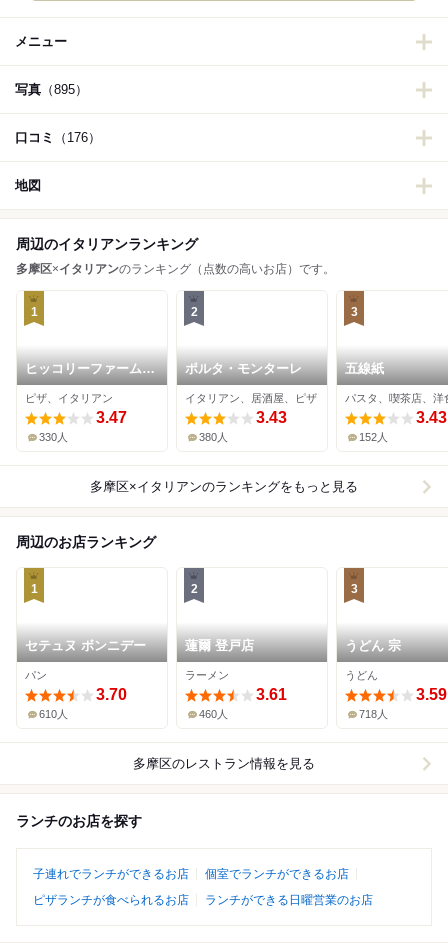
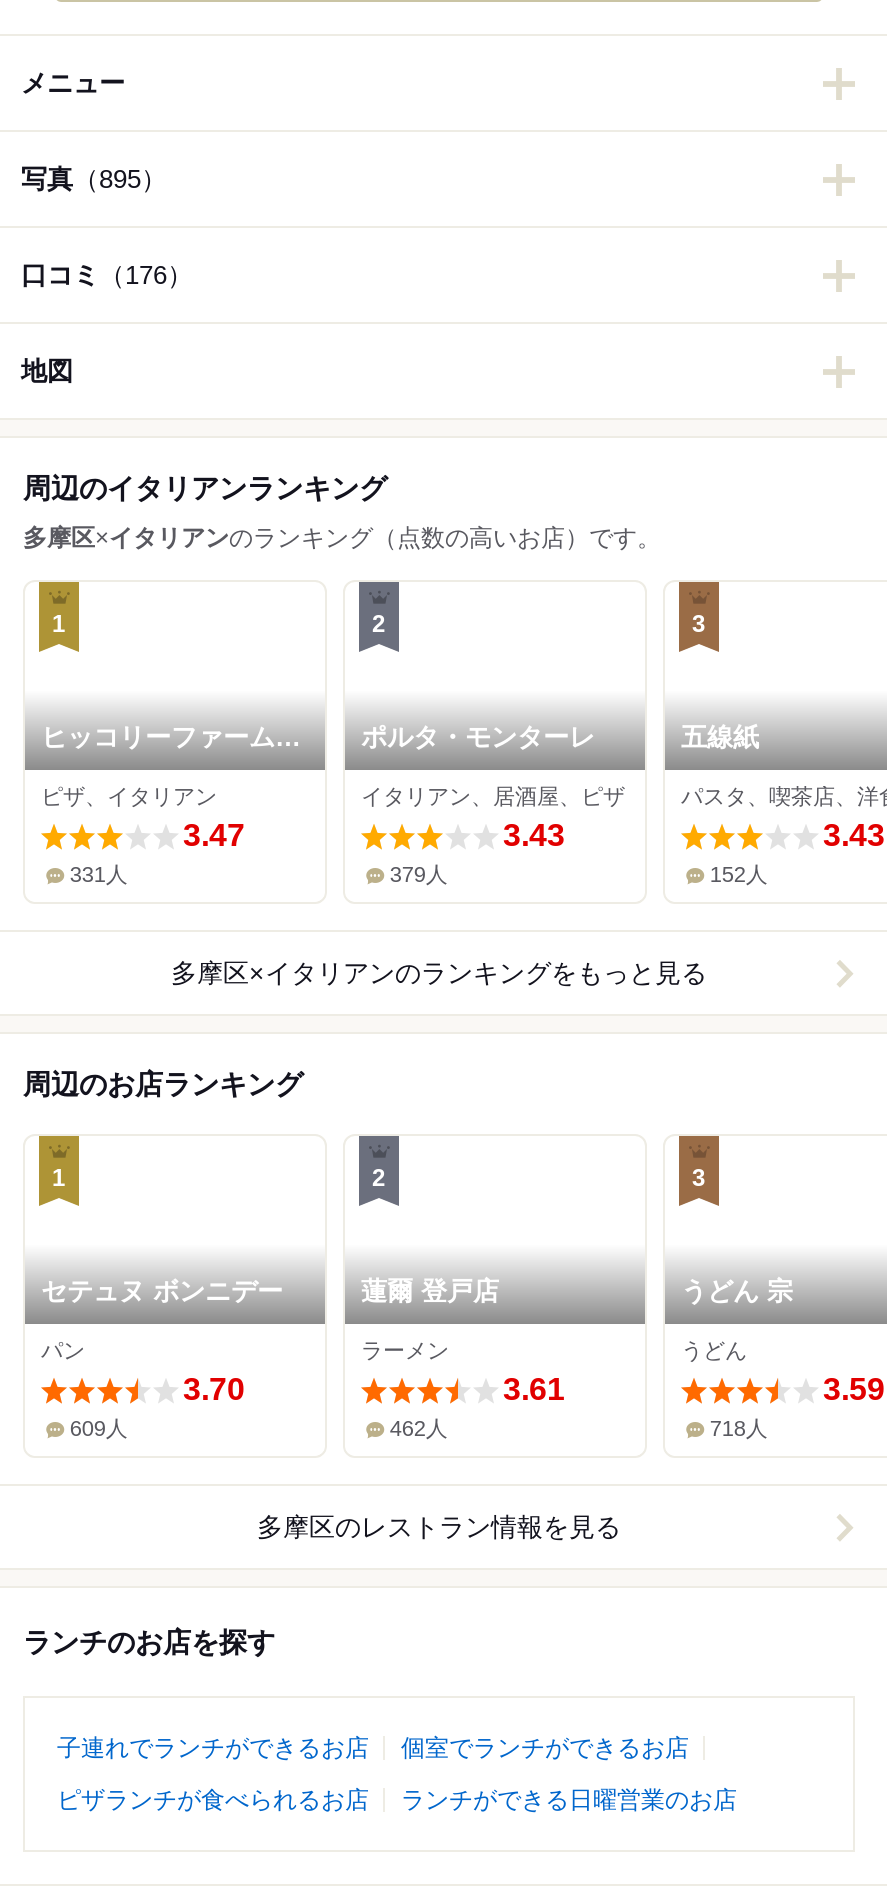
[39,431,68,443] 330人 -> [70,862,128,886] 331人
[199,431,228,443] 380人 -> [390,862,448,886] 379人
[39,708,68,720] 610人 -> [70,1416,128,1440] 609人
[199,708,228,720] 460人 -> [390,1416,448,1440] 462人

